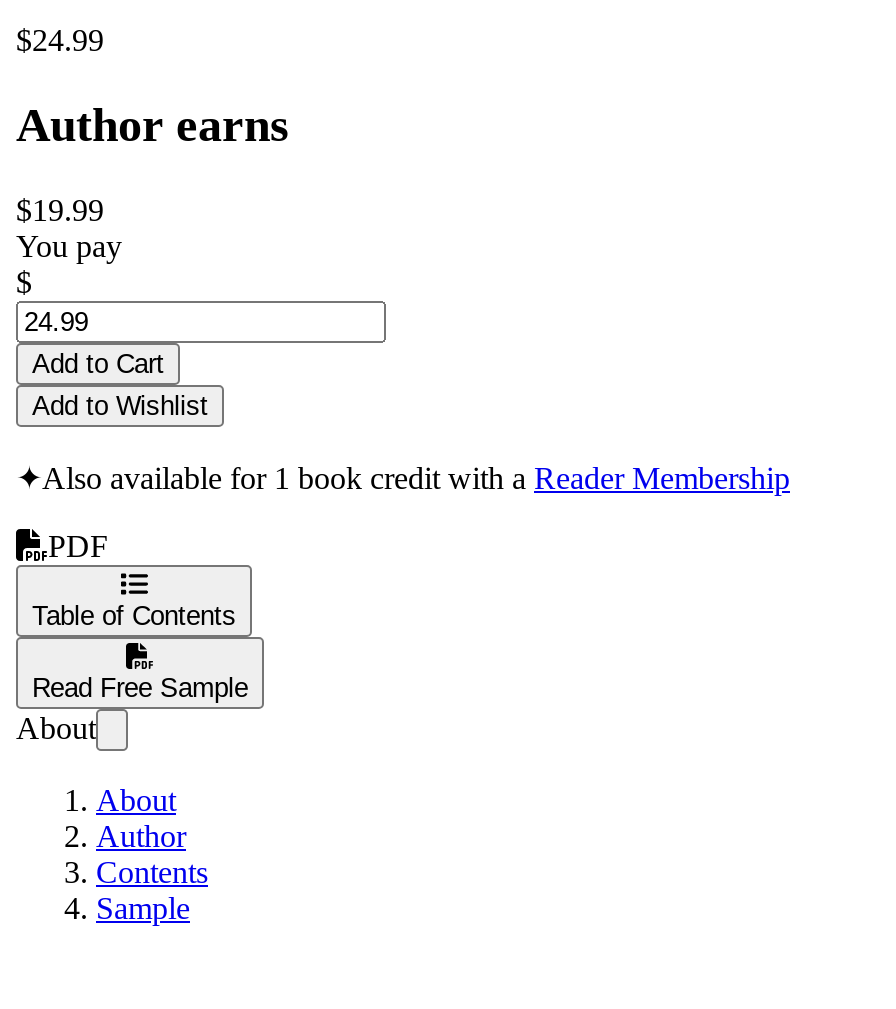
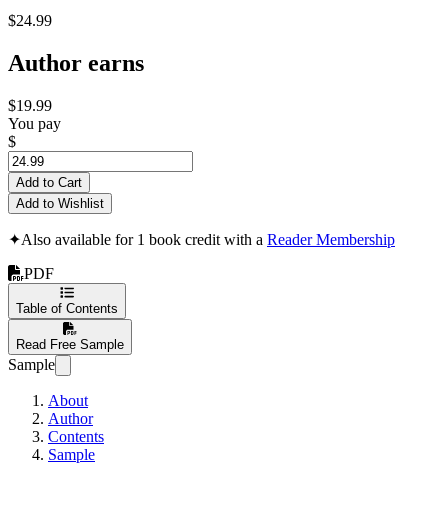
[16,711,96,745] About -> [8,356,55,373] Sample

